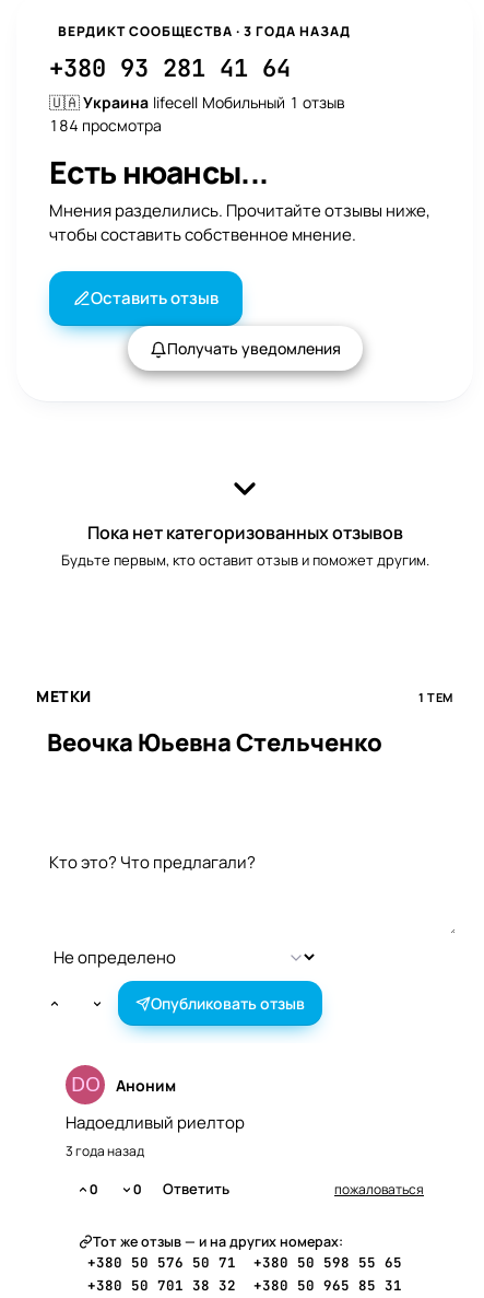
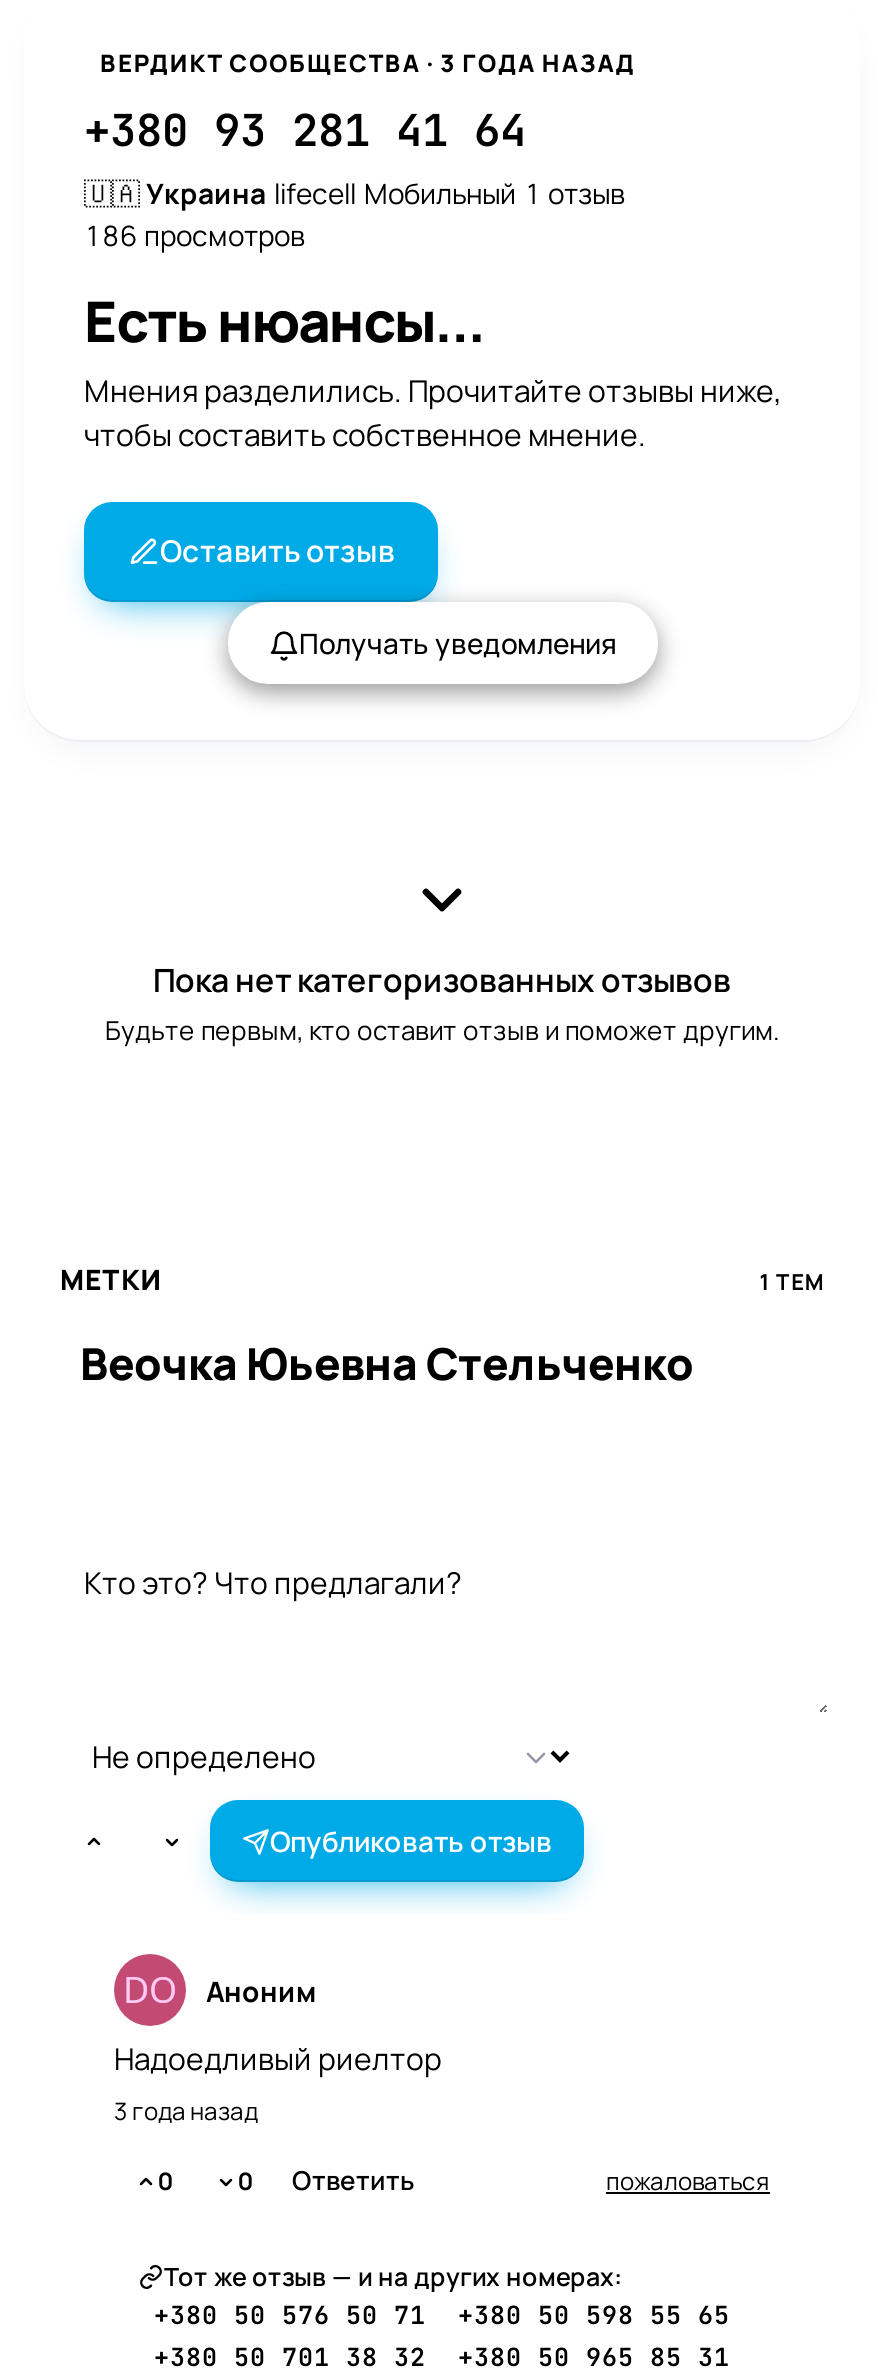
[49,115,162,136] 184 просмотра -> [84,216,306,254] 186 просмотров

